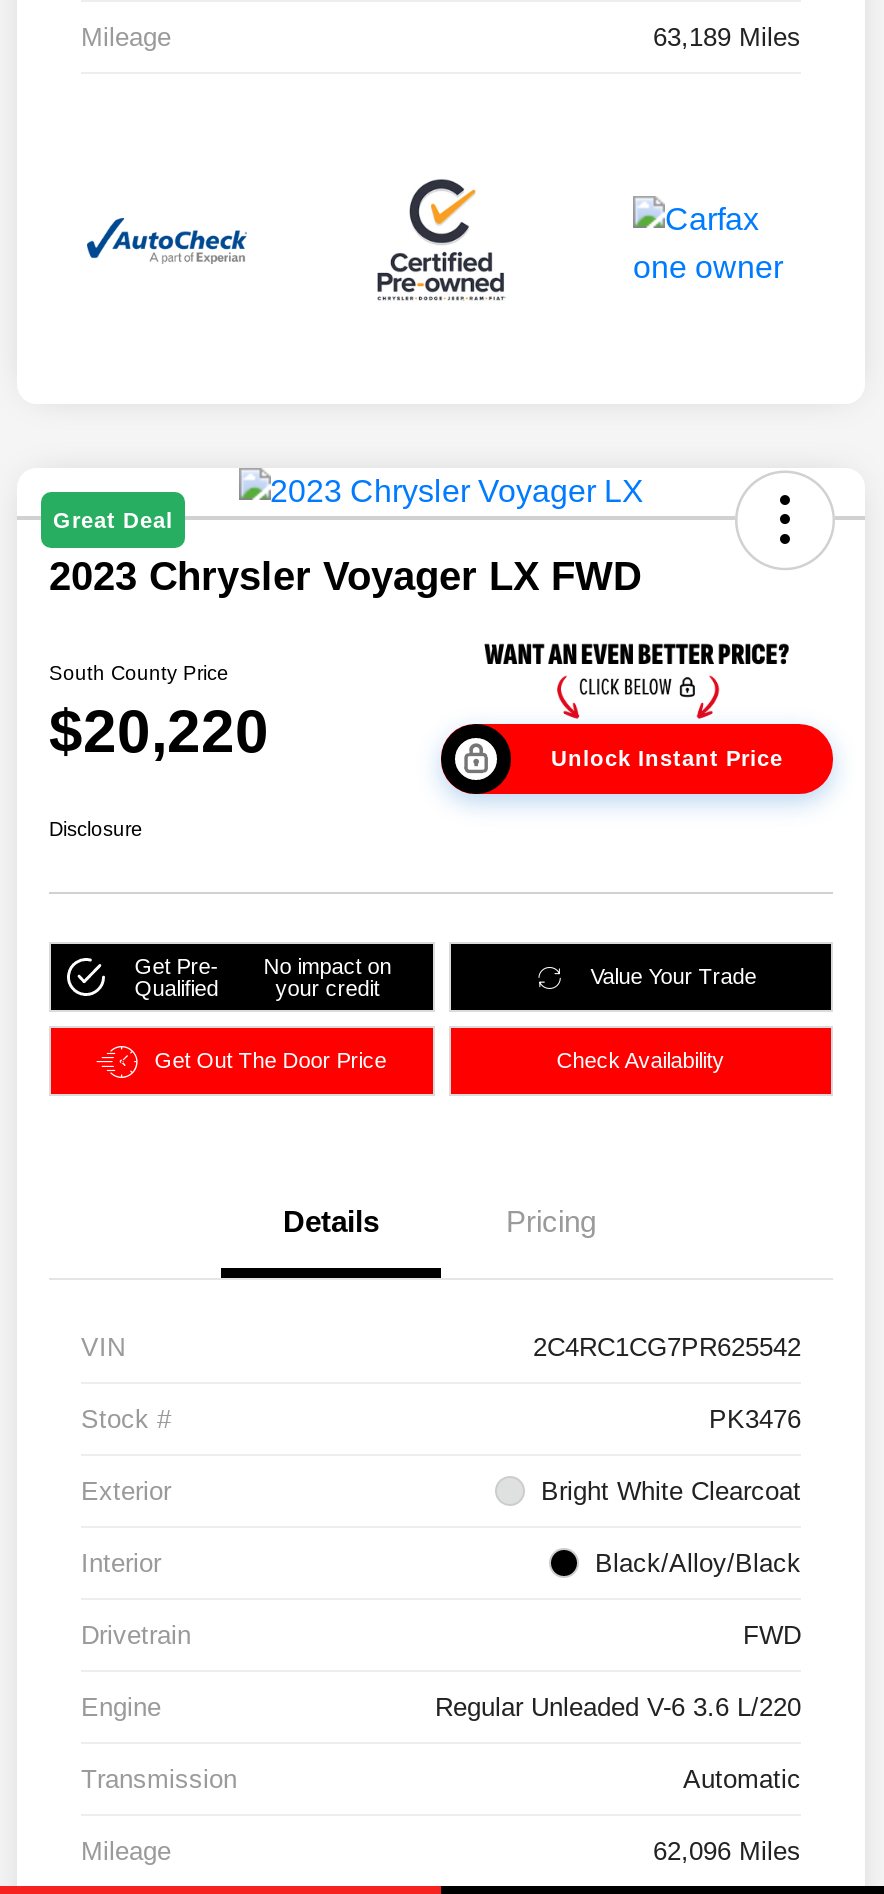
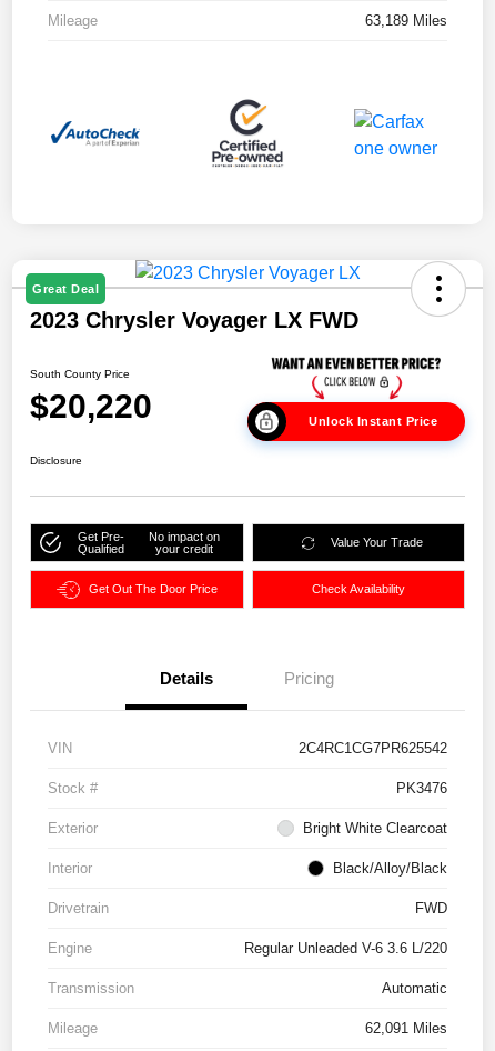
[653,1836,801,1866] 62,096 Miles -> [365,1020,447,1037] 62,091 Miles

